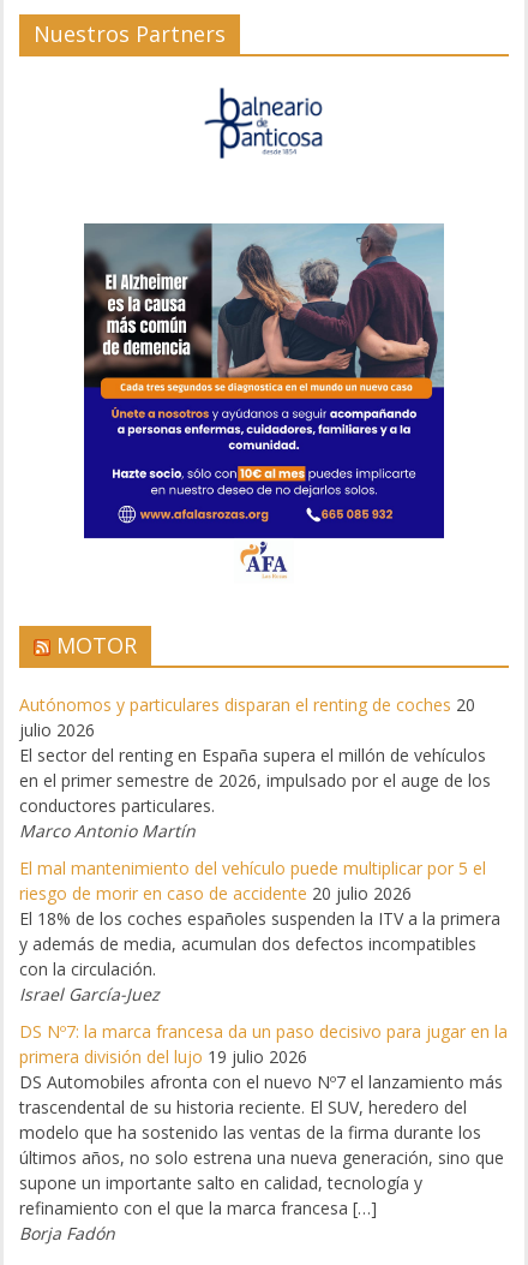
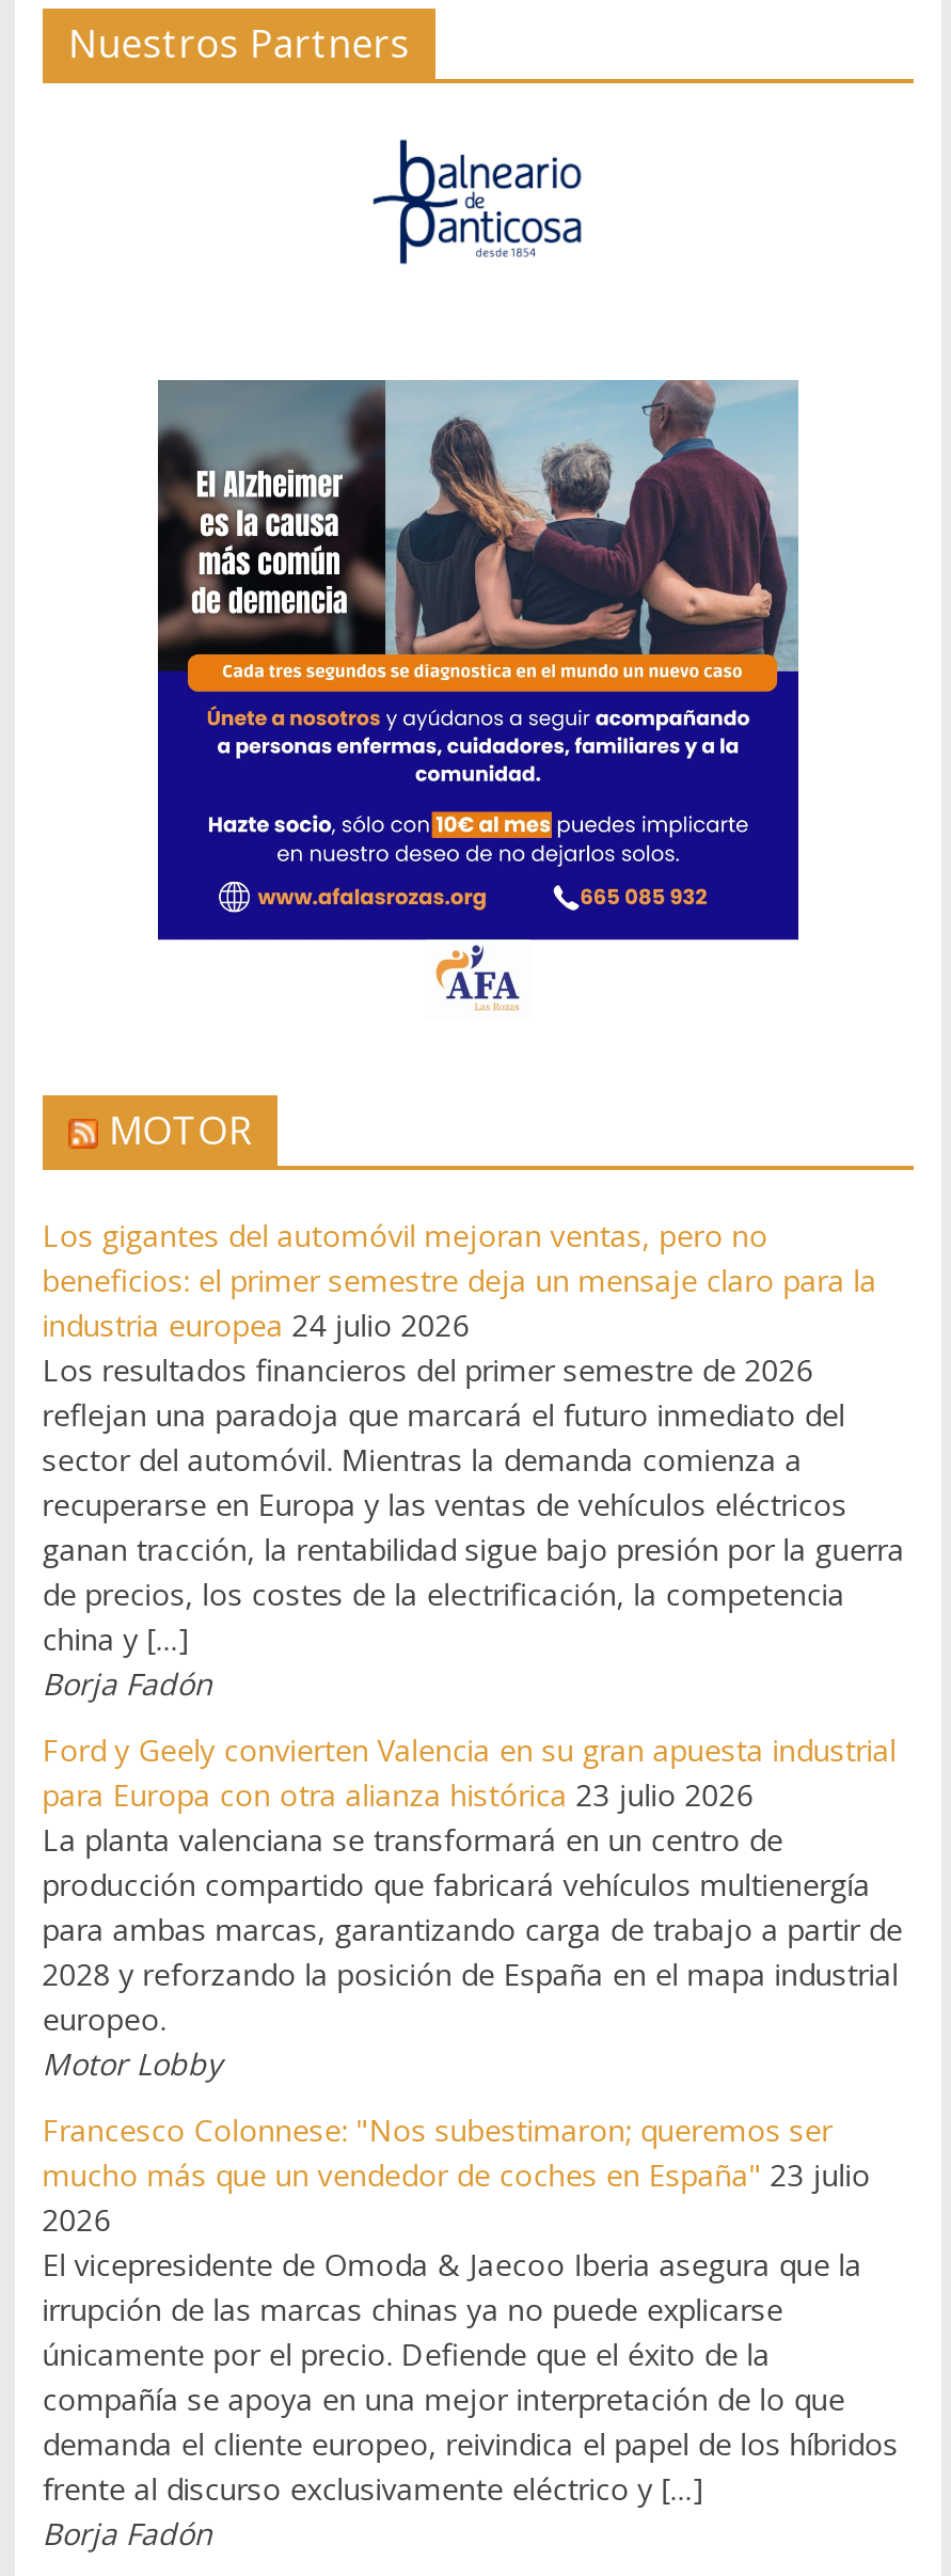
[19,693,491,842] Autónomos y particulares disparan el renting de coches 20 | julio 2026 | El sector del renting en España supera el millón de vehículos | en el primer semestre de 2026, impulsado por el auge de los | conductores particulares. | Marco Antonio Martín -> [42,1214,905,1703] Los gigantes del automóvil mejoran ventas, pero no | beneficios: el primer semestre deja un mensaje claro para la | industria europea 24 julio 2026 | Los resultados financieros del primer semestre de 2026 | reflejan una paradoja que marcará el futuro inmediato del | sector del automóvil. Mientras la demanda comienza a | recuperarse en Europa y las ventas de vehículos eléctricos | ganan tracción, la rentabilidad sigue bajo presión por la guerra | de precios, los costes de la electrificación, la competencia | china y […] | Borja Fadón
[19,856,500,1005] El mal mantenimiento del vehículo puede multiplicar por 5 el | riesgo de morir en caso de accidente 20 julio 2026 | El 18% de los coches españoles suspenden la ITV a la primera | y además de media, acumulan dos defectos incompatibles | con la circulación. | Israel García-Juez -> [42,1729,903,2083] Ford y Geely convierten Valencia en su gran apuesta industrial | para Europa con otra alianza histórica 23 julio 2026 | La planta valenciana se transformará en un centro de | producción compartido que fabricará vehículos multienergía | para ambas marcas, garantizando carga de trabajo a partir de | 2028 y reforzando la posición de España en el mapa industrial | europeo. | Motor Lobby
[19,1020,507,1219] DS Nº7: la marca francesa da un paso decisivo para jugar en la | primera división del lujo 19 julio 2026 | DS Automobiles afronta con el nuevo Nº7 el lanzamiento más | trascendental de su historia reciente. El SUV, heredero del | modelo que ha sostenido las ventas de la firma durante los | últimos años, no solo estrena una nueva generación, sino que | supone un importante salto en calidad, tecnología y | refinamiento con el que la marca francesa […] -> [42,2109,898,2508] Francesco Colonnese: "Nos subestimaron; queremos ser | mucho más que un vendedor de coches en España" 23 julio | 2026 | El vicepresidente de Omoda & Jaecoo Iberia asegura que la | irrupción de las marcas chinas ya no puede explicarse | únicamente por el precio. Defiende que el éxito de la | compañía se apoya en una mejor interpretación de lo que | demanda el cliente europeo, reivindica el papel de los híbridos | frente al discurso exclusivamente eléctrico y […]

